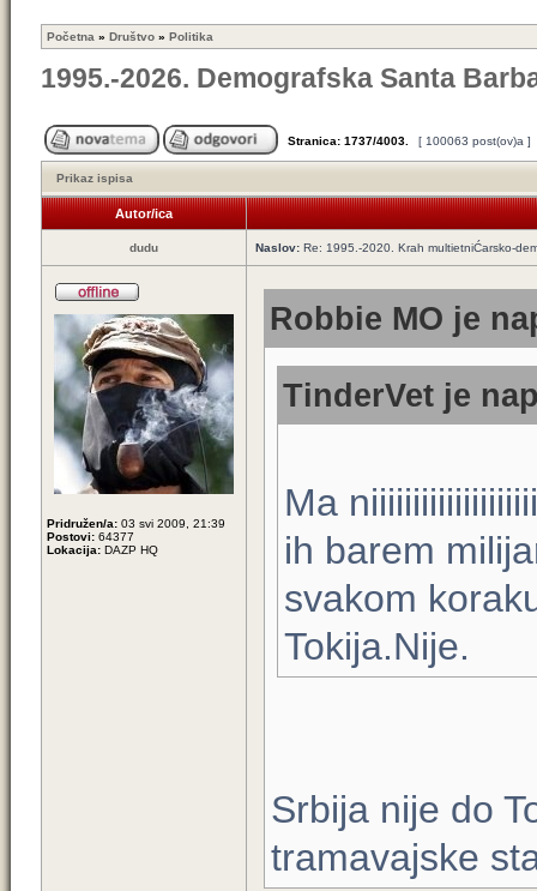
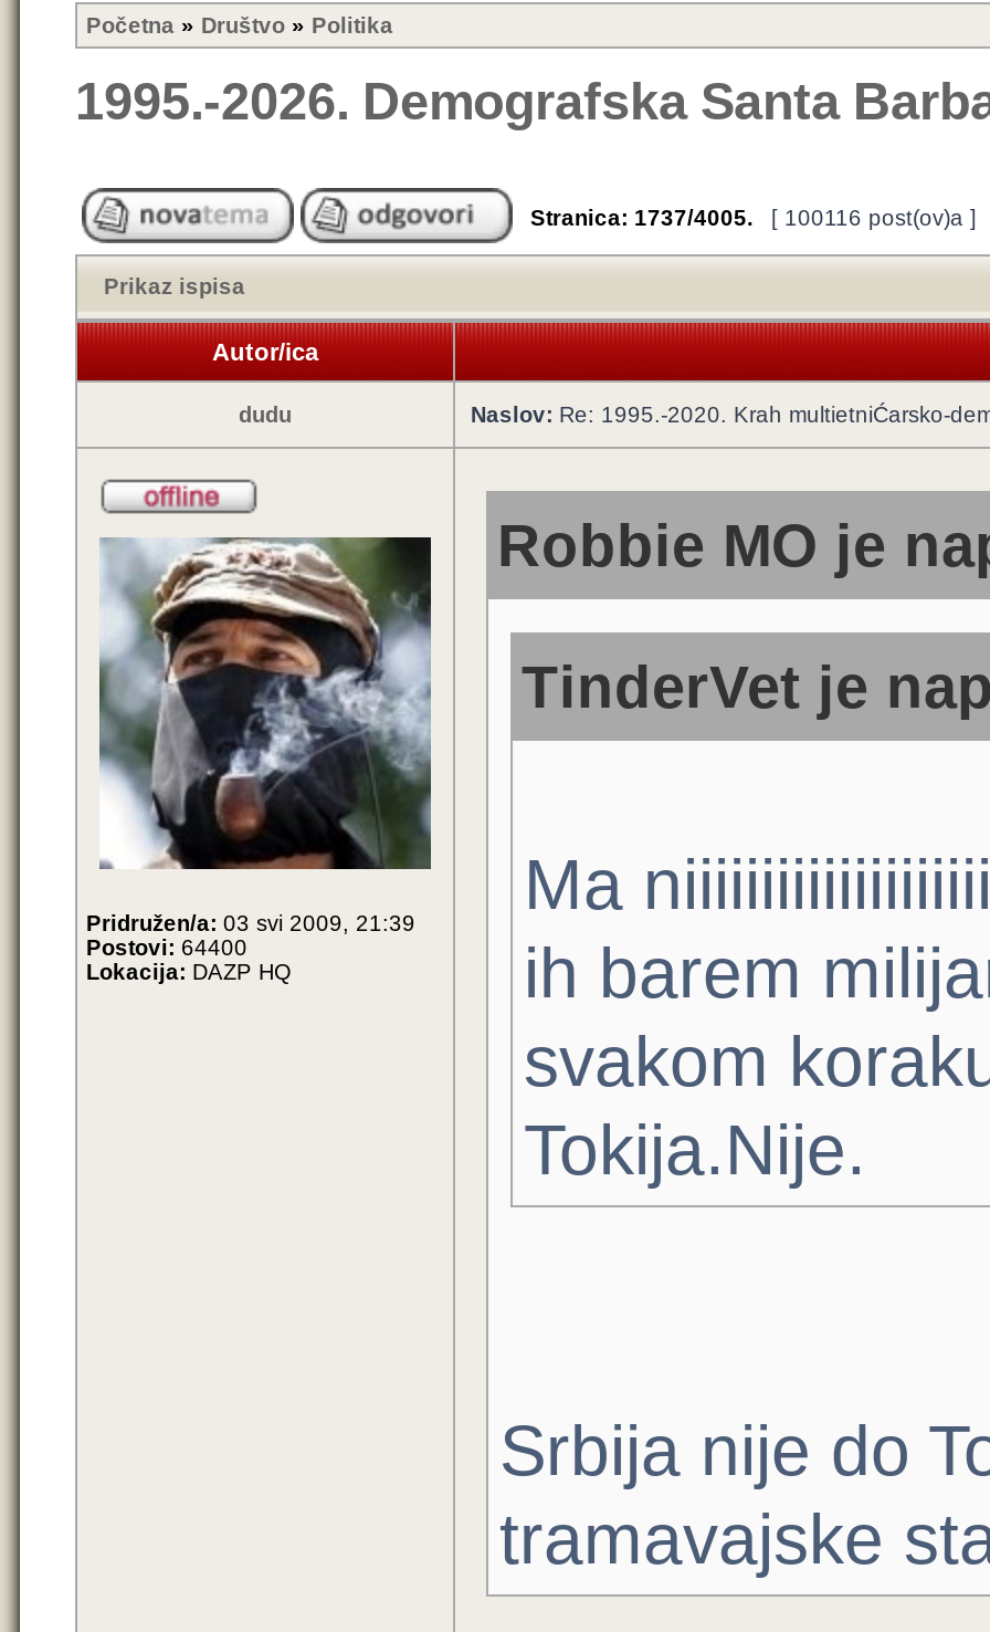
[284,134,535,148] Stranica: 1737/4003. [ 100063 post(ov)a ] -> [524,206,983,230] Stranica: 1737/4005. [ 100116 post(ov)a ]
[47,530,134,543] Postovi: 64377 -> [86,935,247,960] Postovi: 64400

